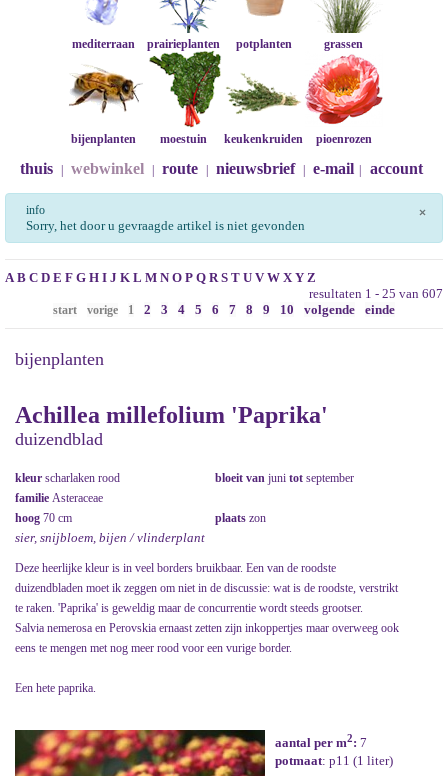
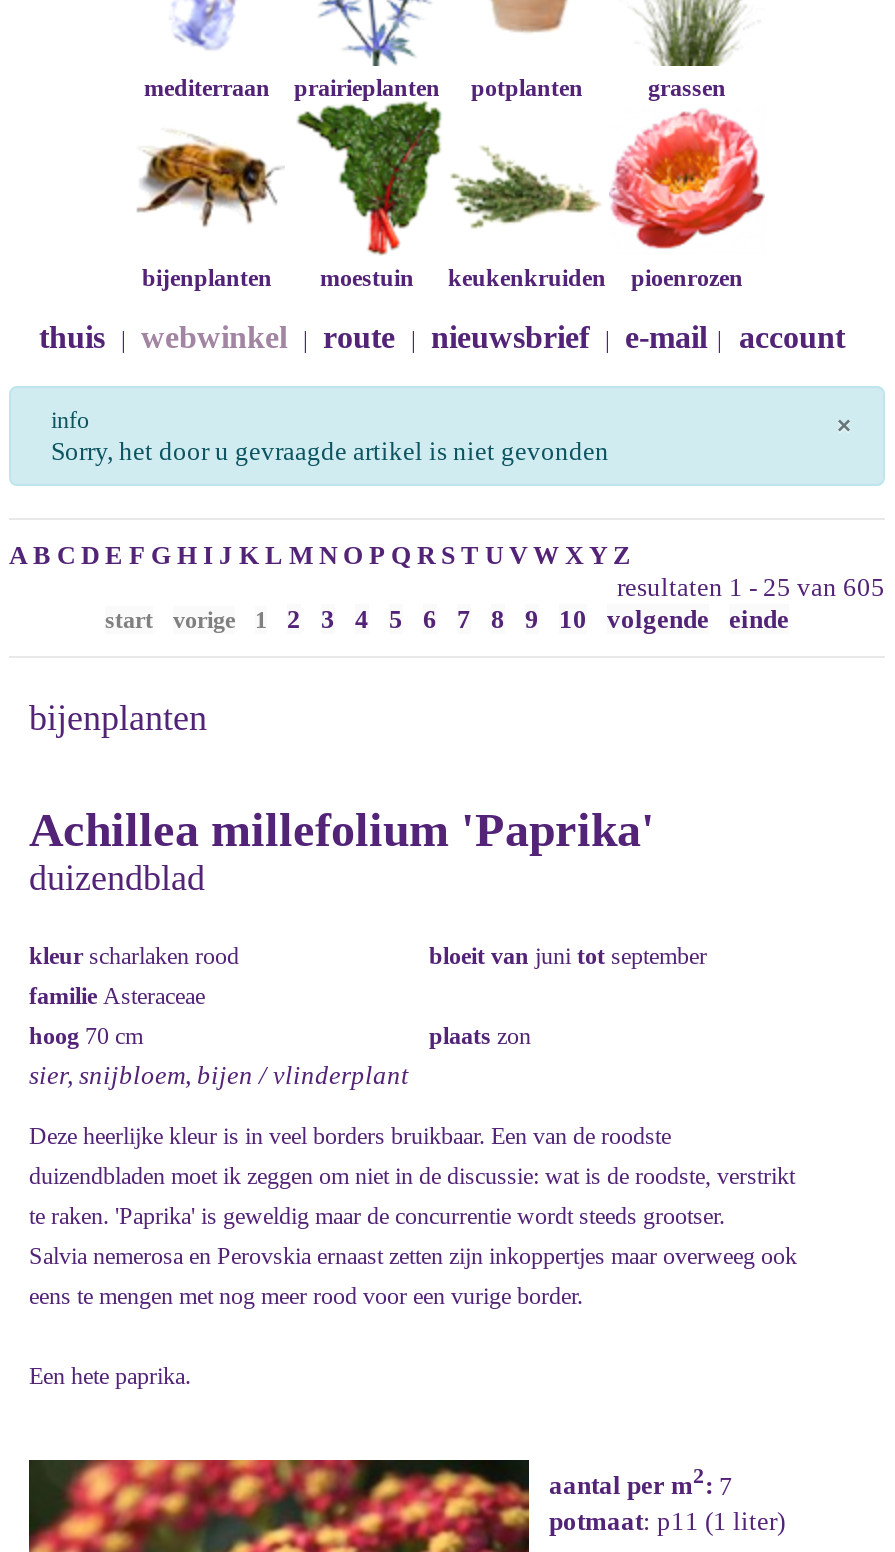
[309,286,443,301] resultaten 1 - 25 van 607 -> [617,572,885,602] resultaten 1 - 25 van 605

